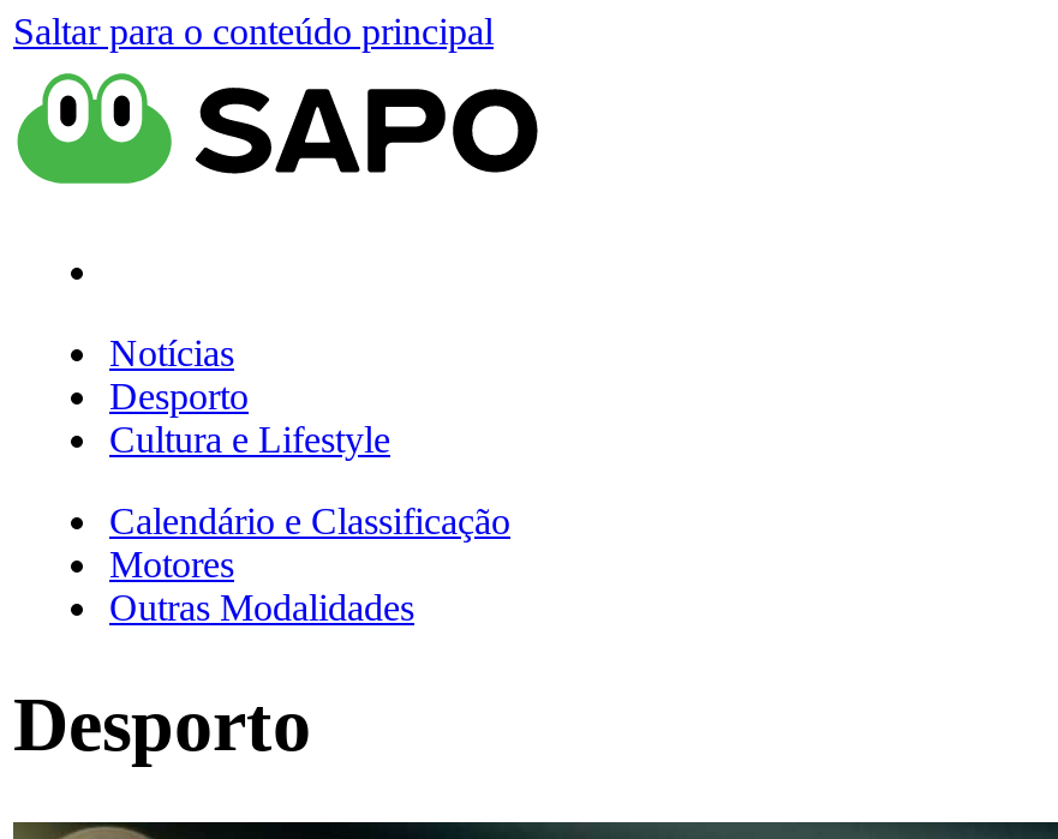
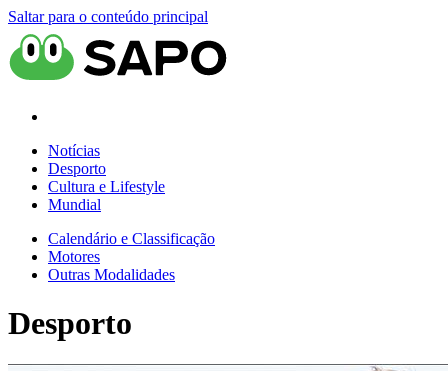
none -> [48,196,101,213] Mundial

